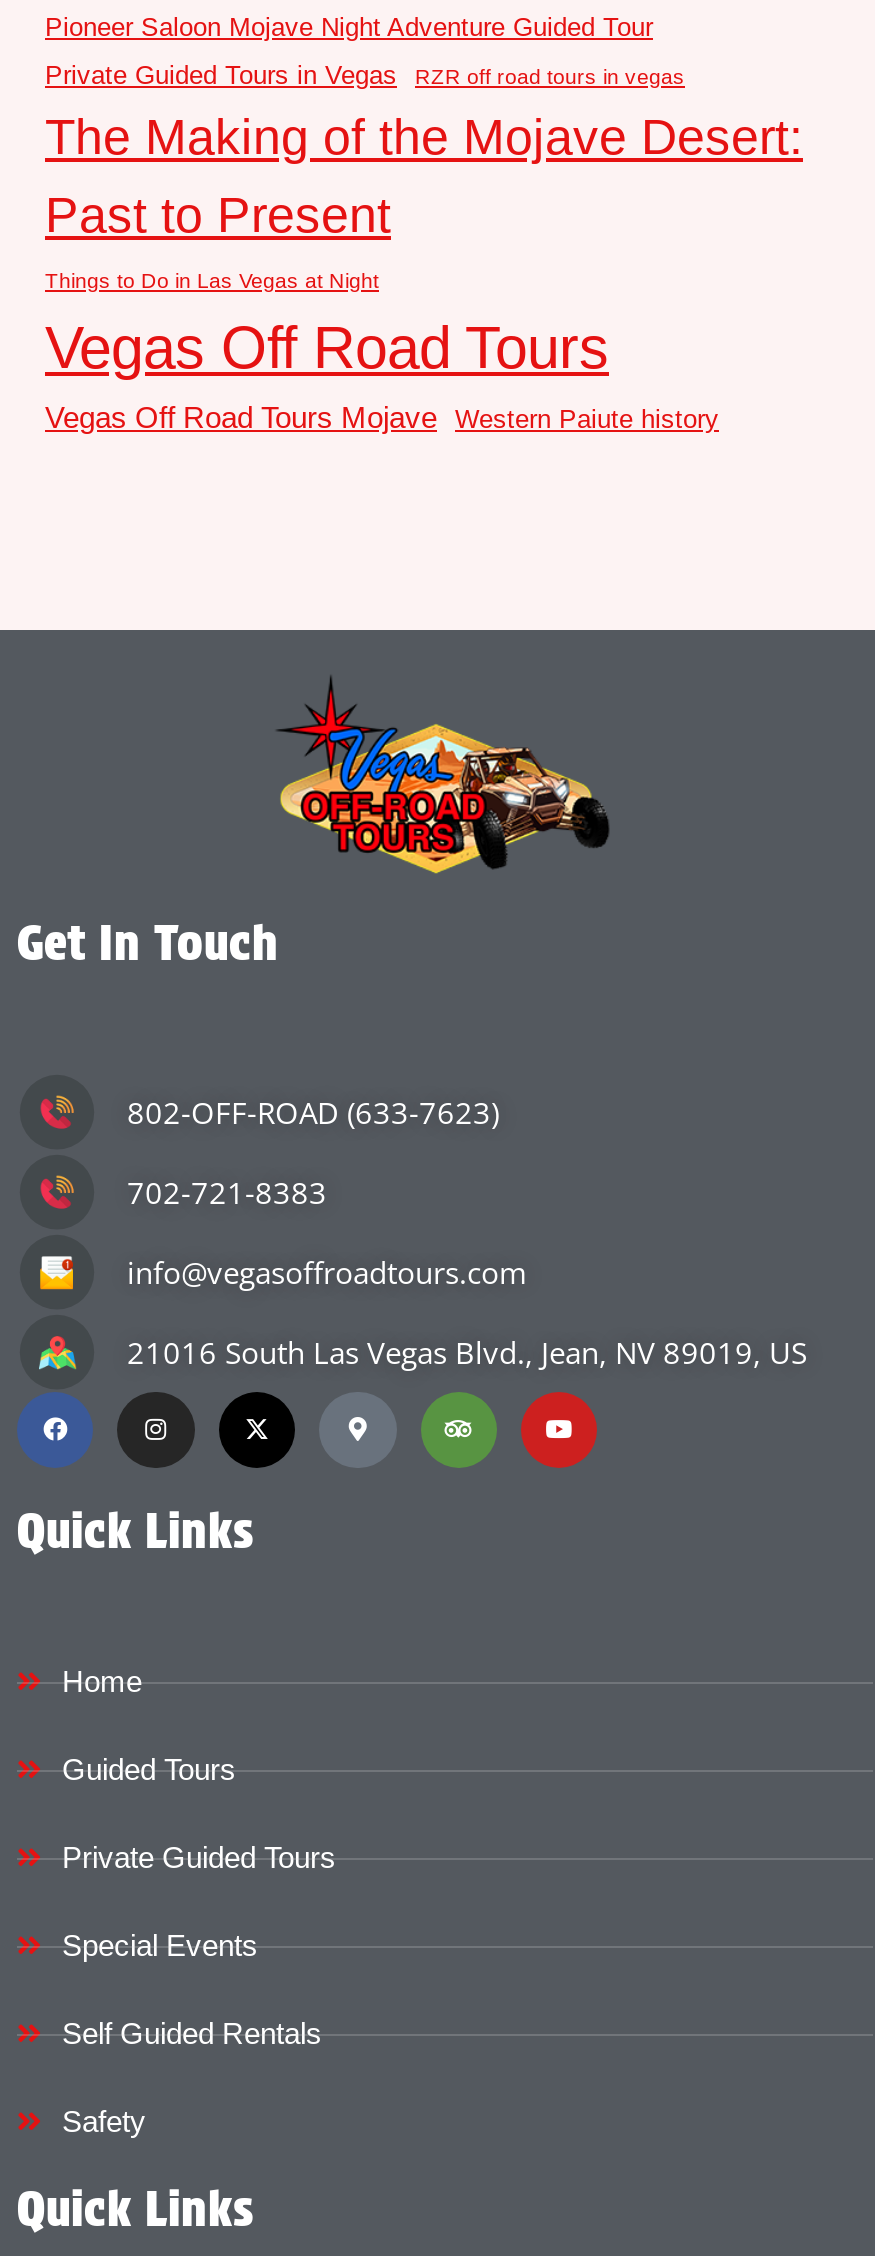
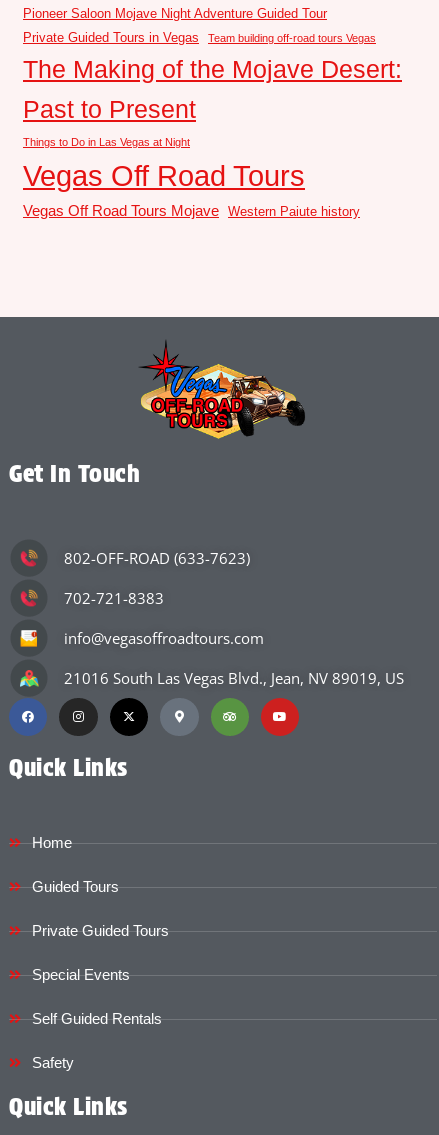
[415,63,685,87] RZR off road tours in vegas -> [208,31,376,43] Team building off-road tours Vegas

